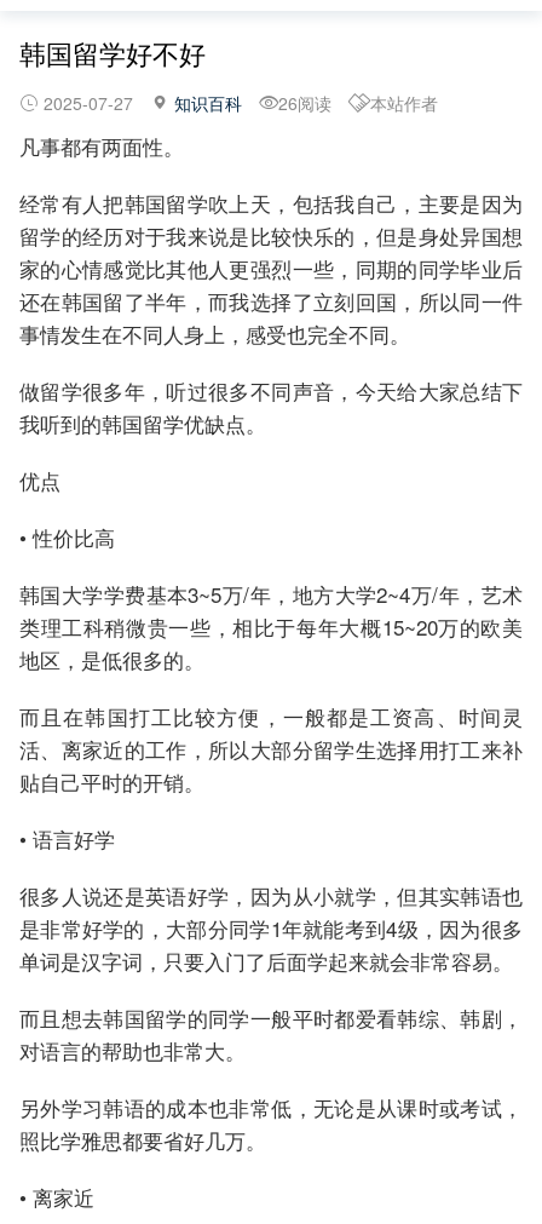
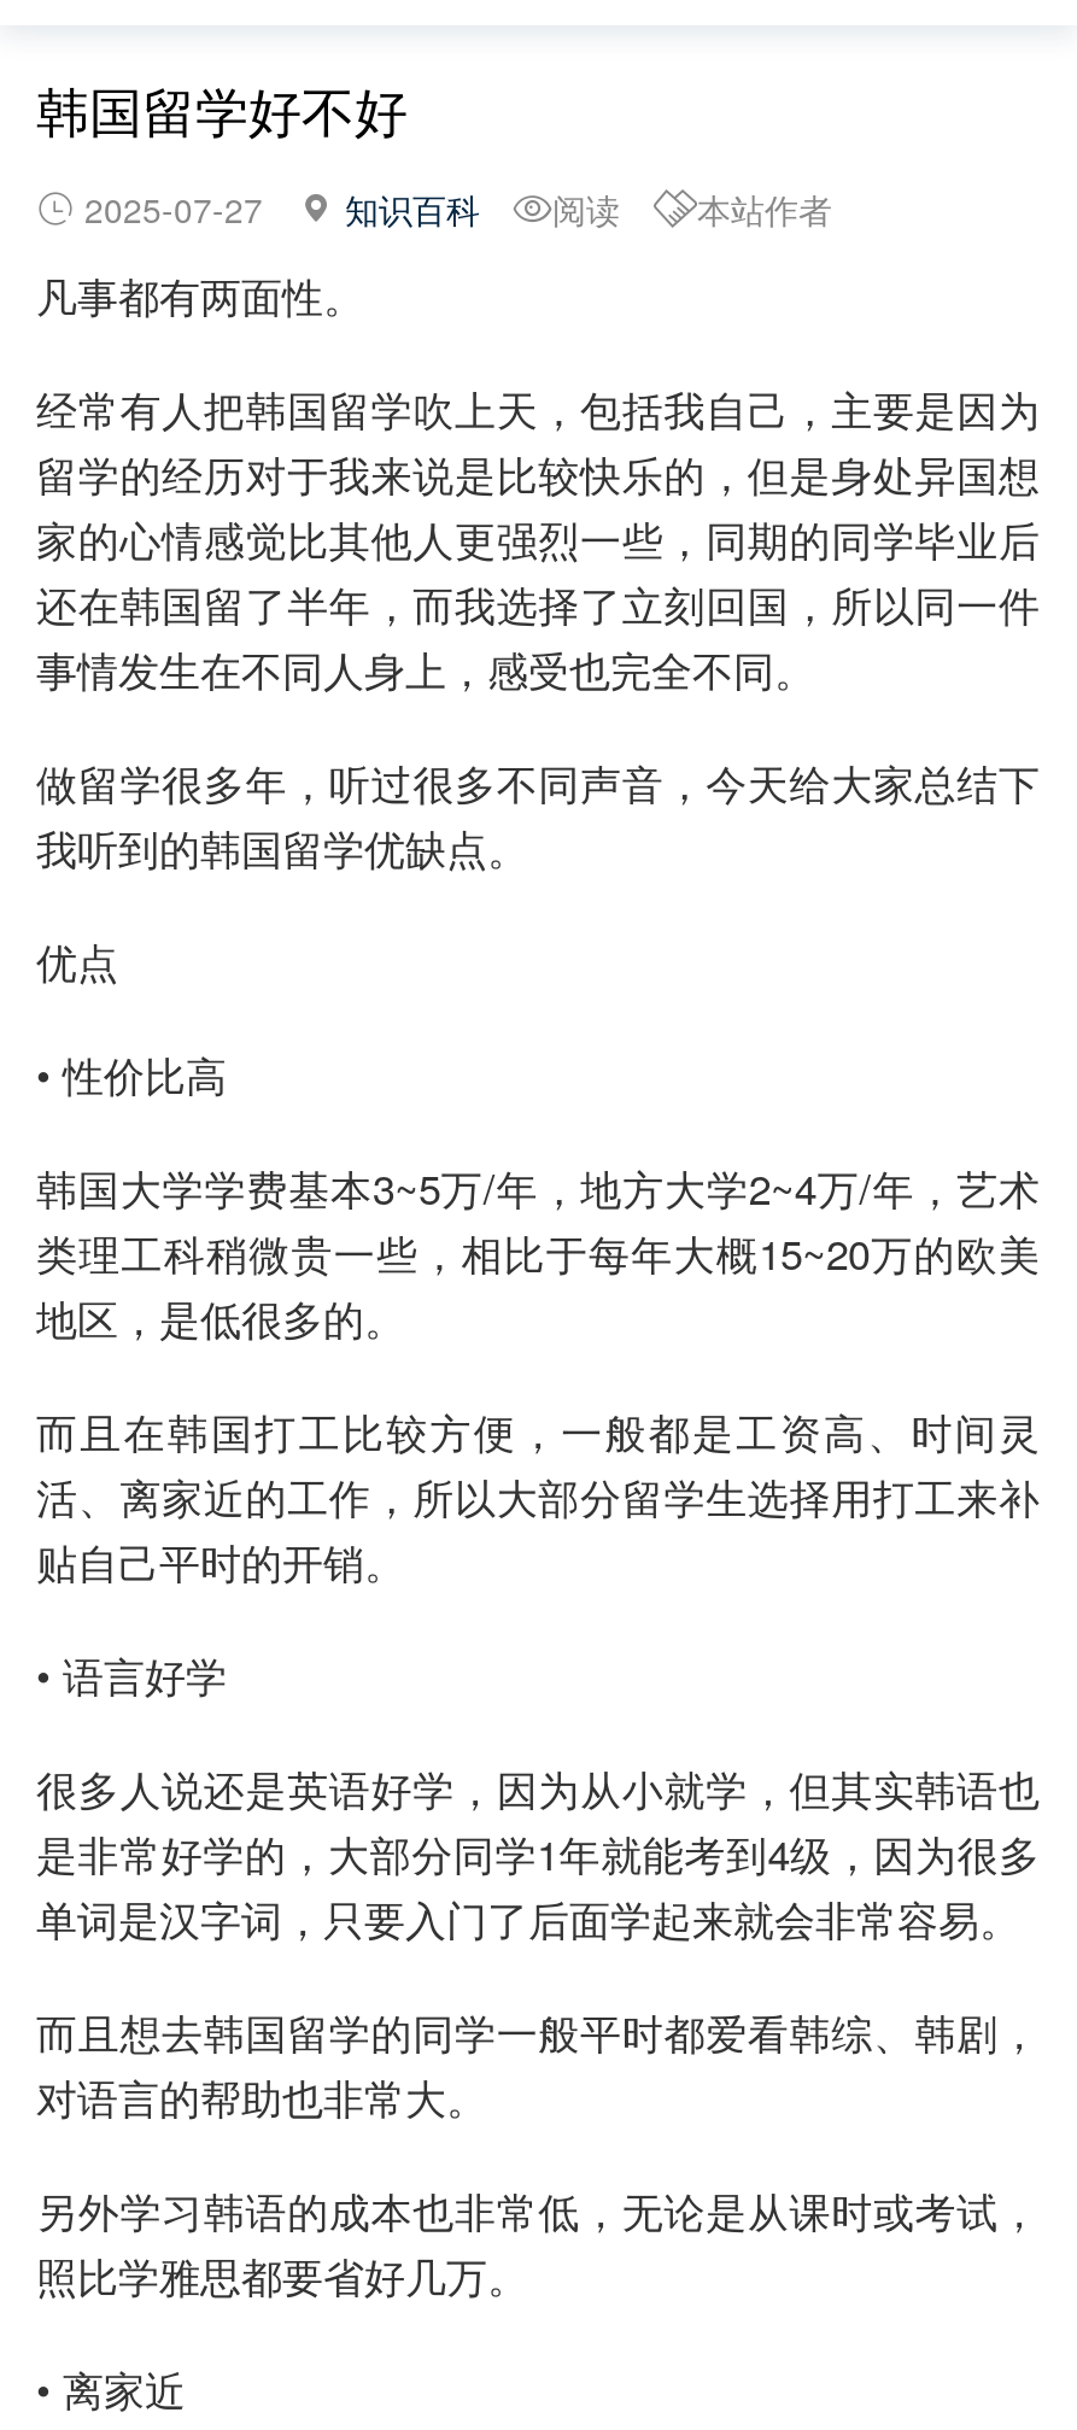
[278,91,331,115] 26阅读 -> [552,185,620,233] 阅读

